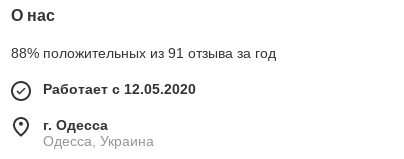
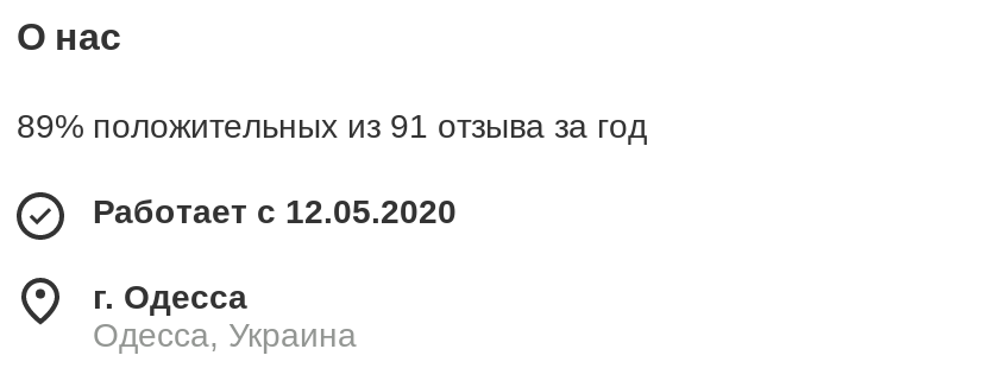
[11,45,276,61] 88% положительных из 91 отзыва за год -> [17,106,647,144] 89% положительных из 91 отзыва за год

